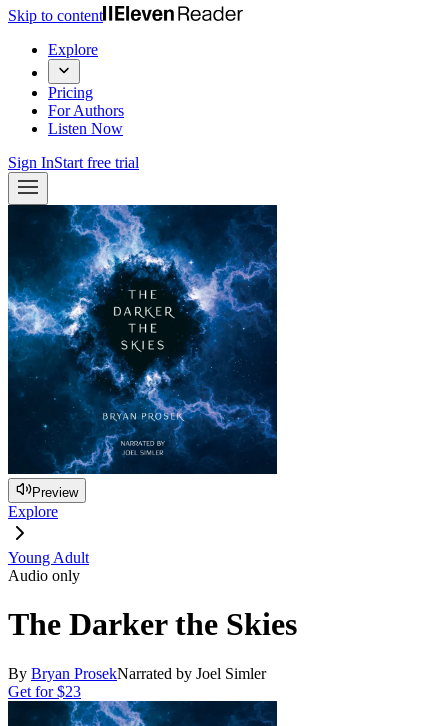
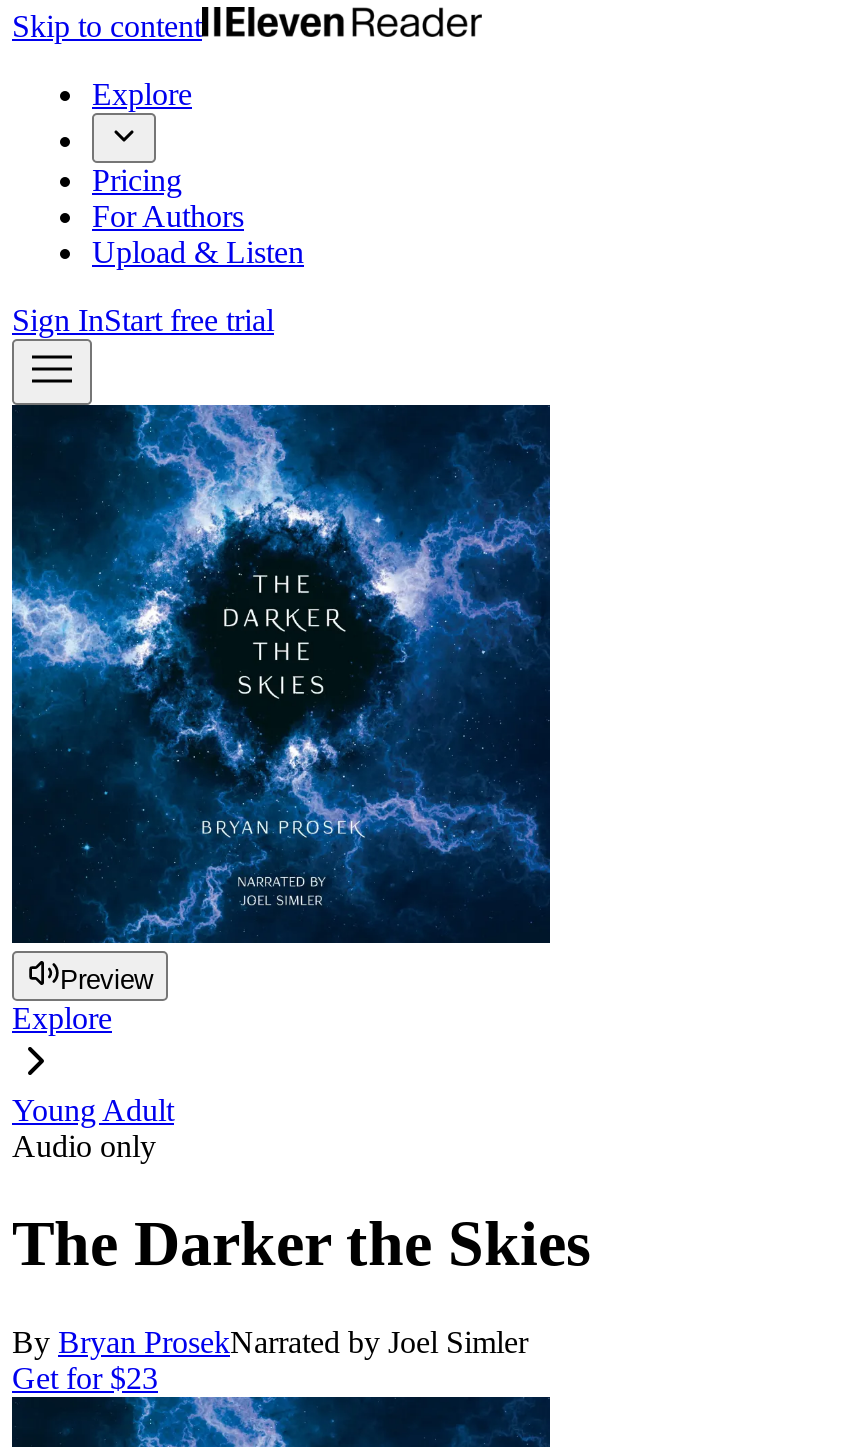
[48,120,123,137] Listen Now -> [92,235,304,269] Upload & Listen

